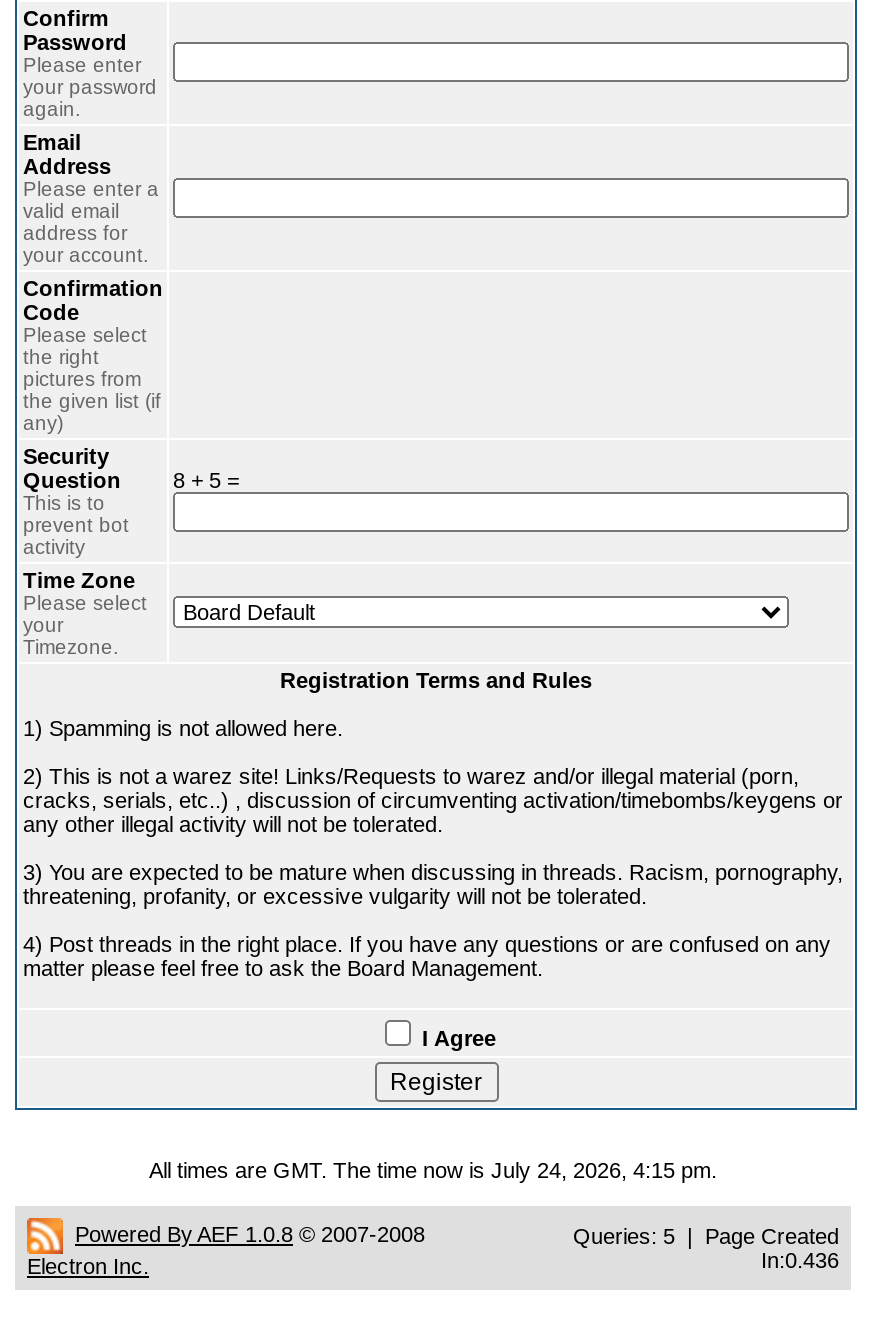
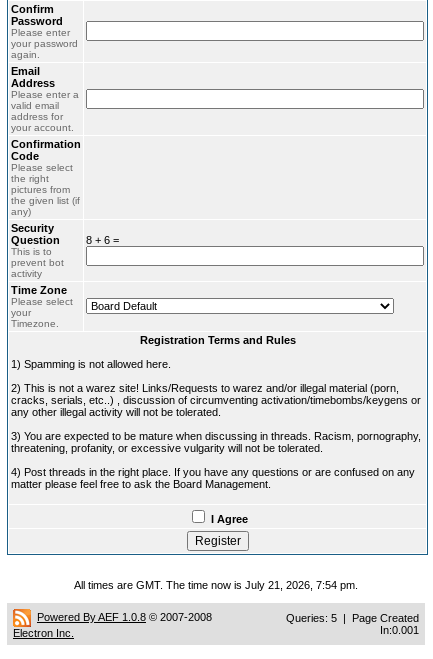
[173,468,239,492] 8 + 5 = -> [86,234,119,246] 8 + 6 =
[149,1158,717,1182] All times are GMT. The time now is July 24, 2026, 4:15 pm. -> [74,579,358,591] All times are GMT. The time now is July 21, 2026, 7:54 pm.
[761,1248,839,1272] In:0.436 -> [380,624,419,636] In:0.001

